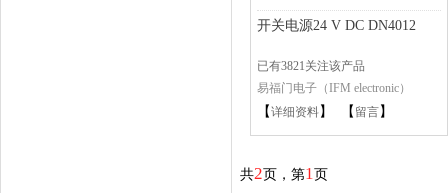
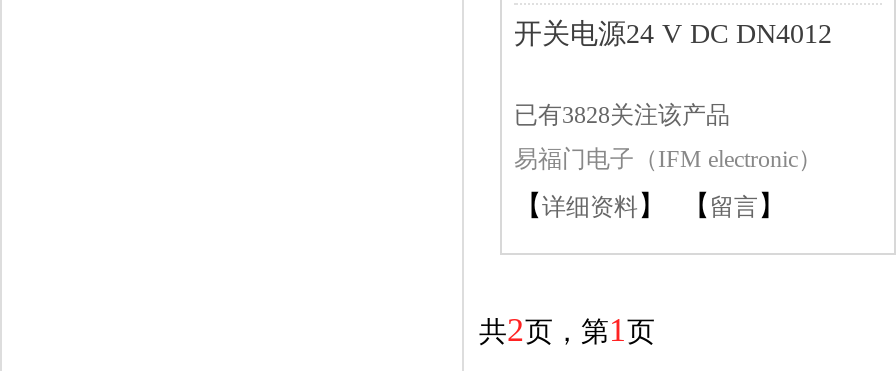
[257,59,365,73] 已有3821关注该产品 -> [514,101,730,129] 已有3828关注该产品

